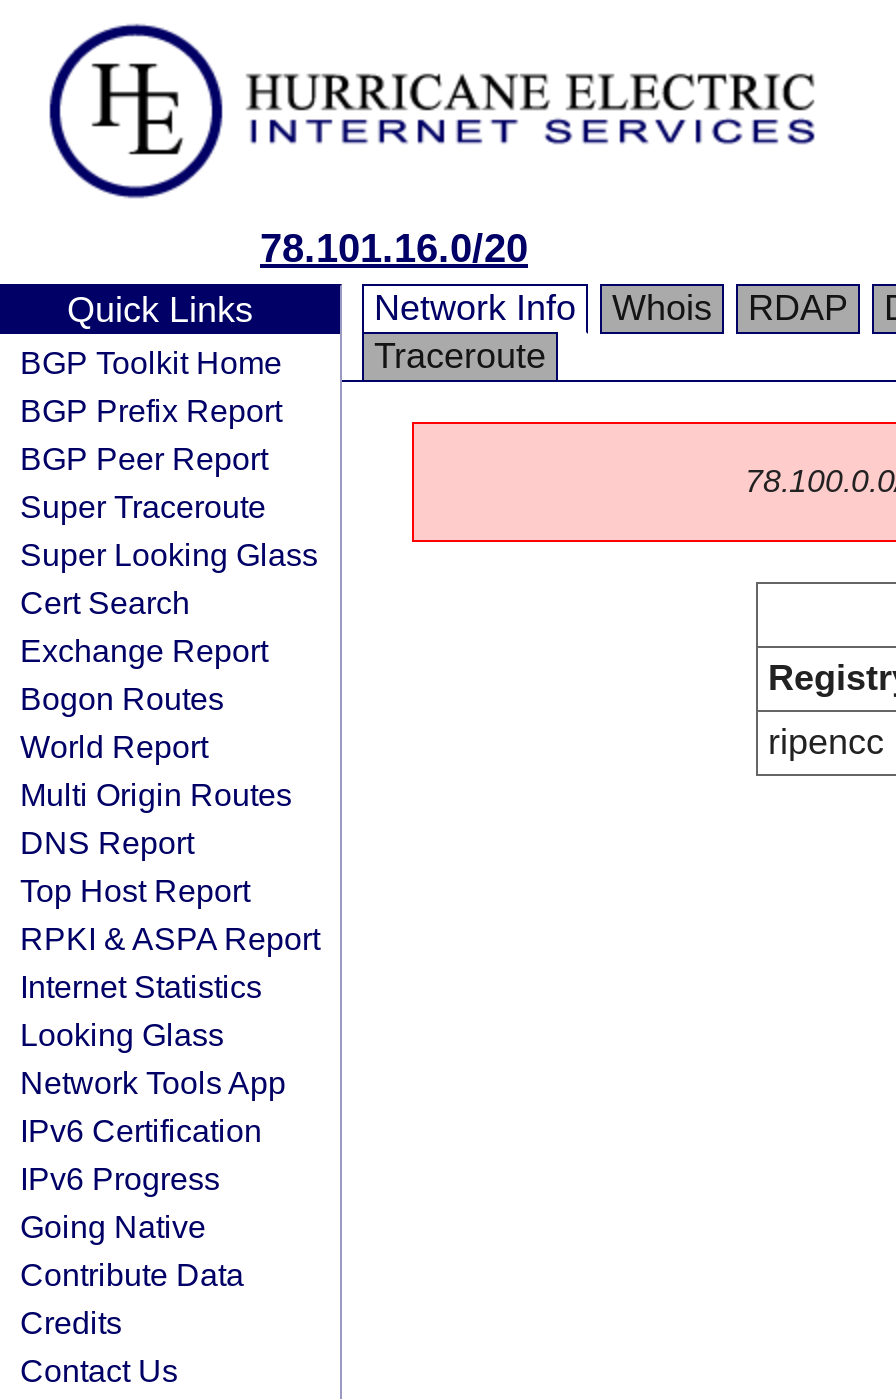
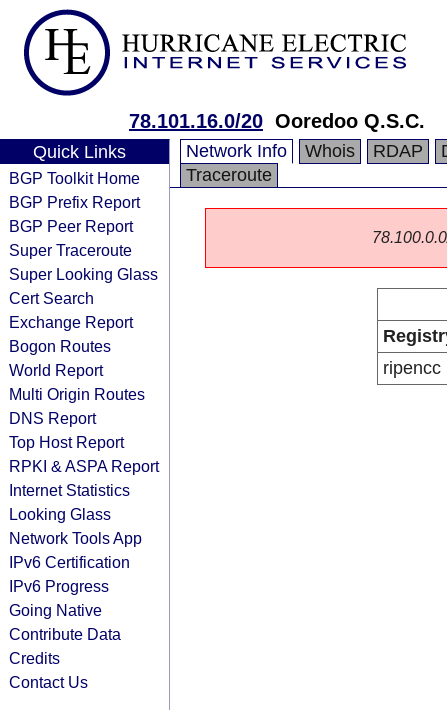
[260,226,528,270] 78.101.16.0/20 -> [129,110,425,132] 78.101.16.0/20 Ooredoo Q.S.C.

